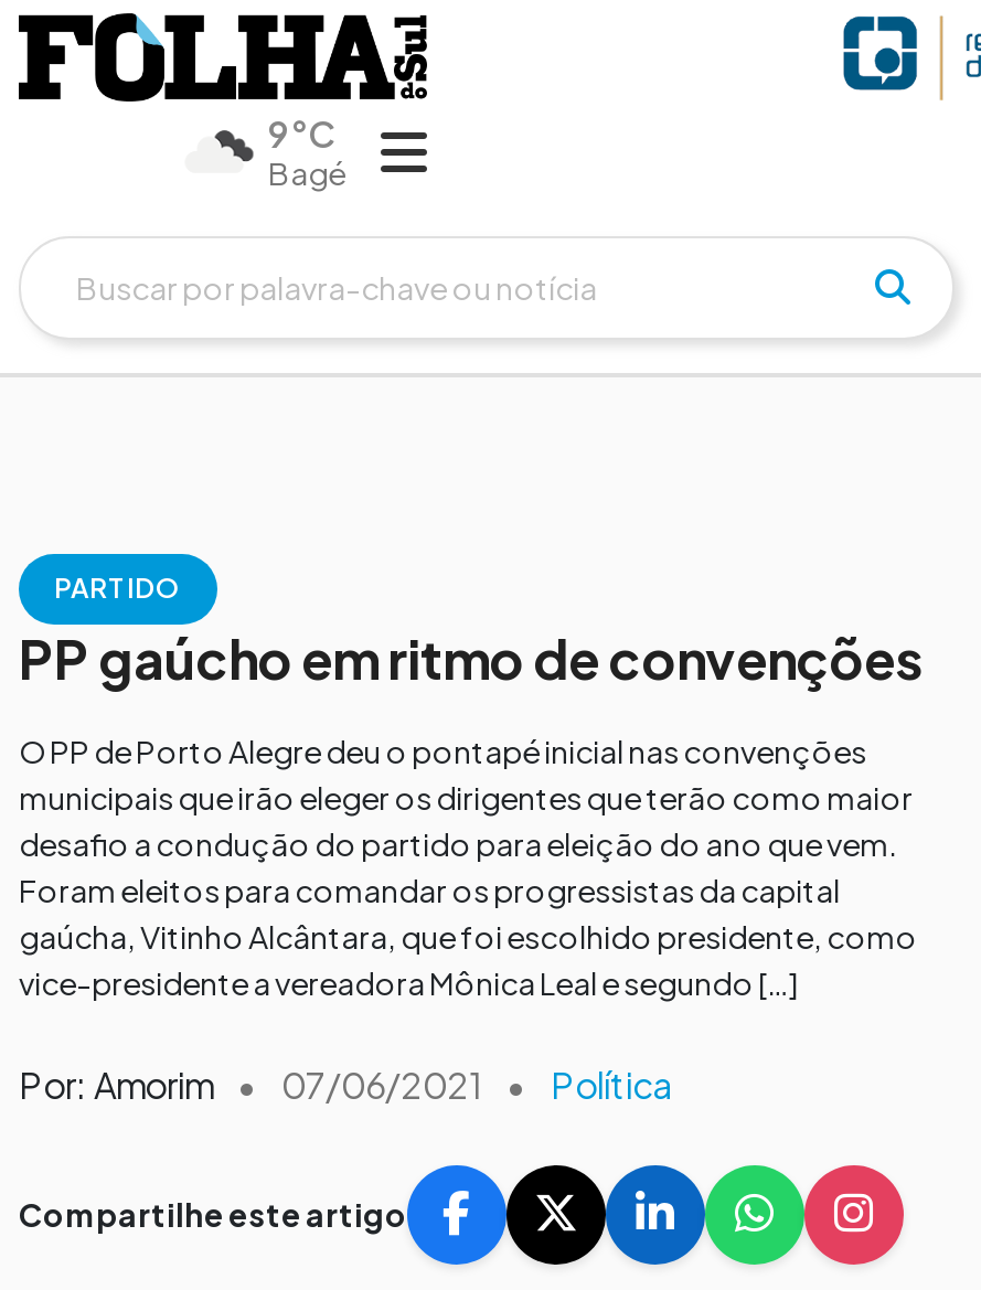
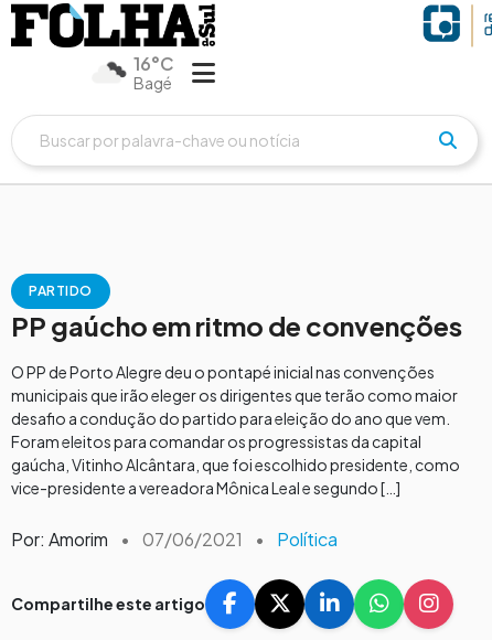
[268,110,337,157] 9°C -> [133,52,174,75] 16°C

